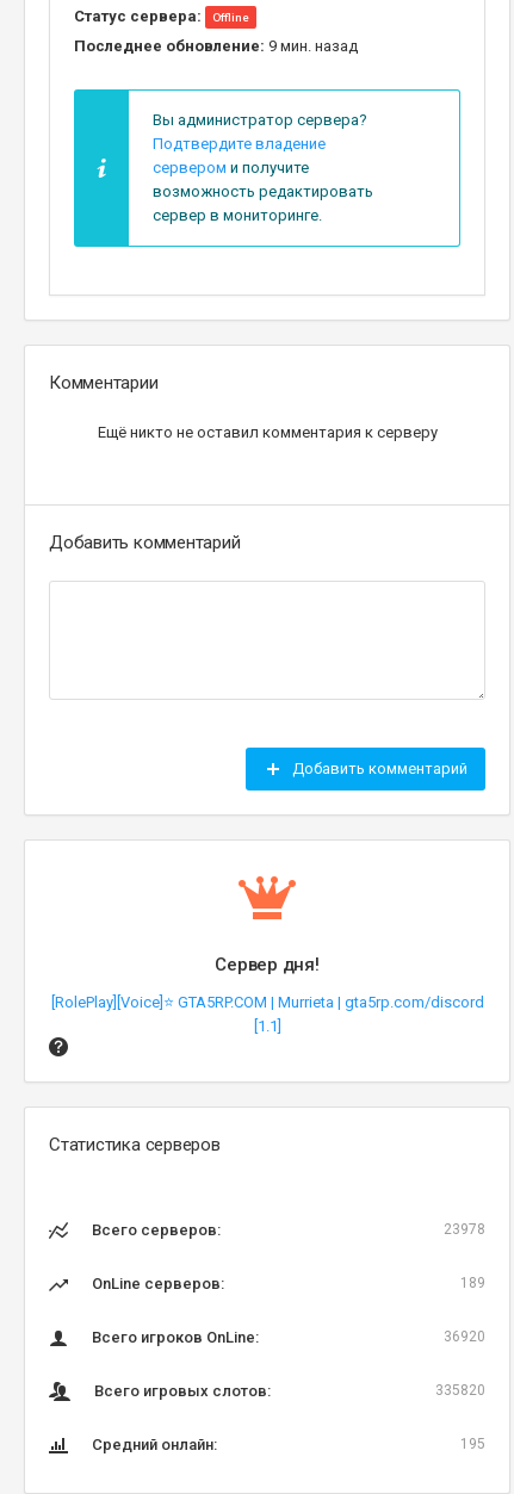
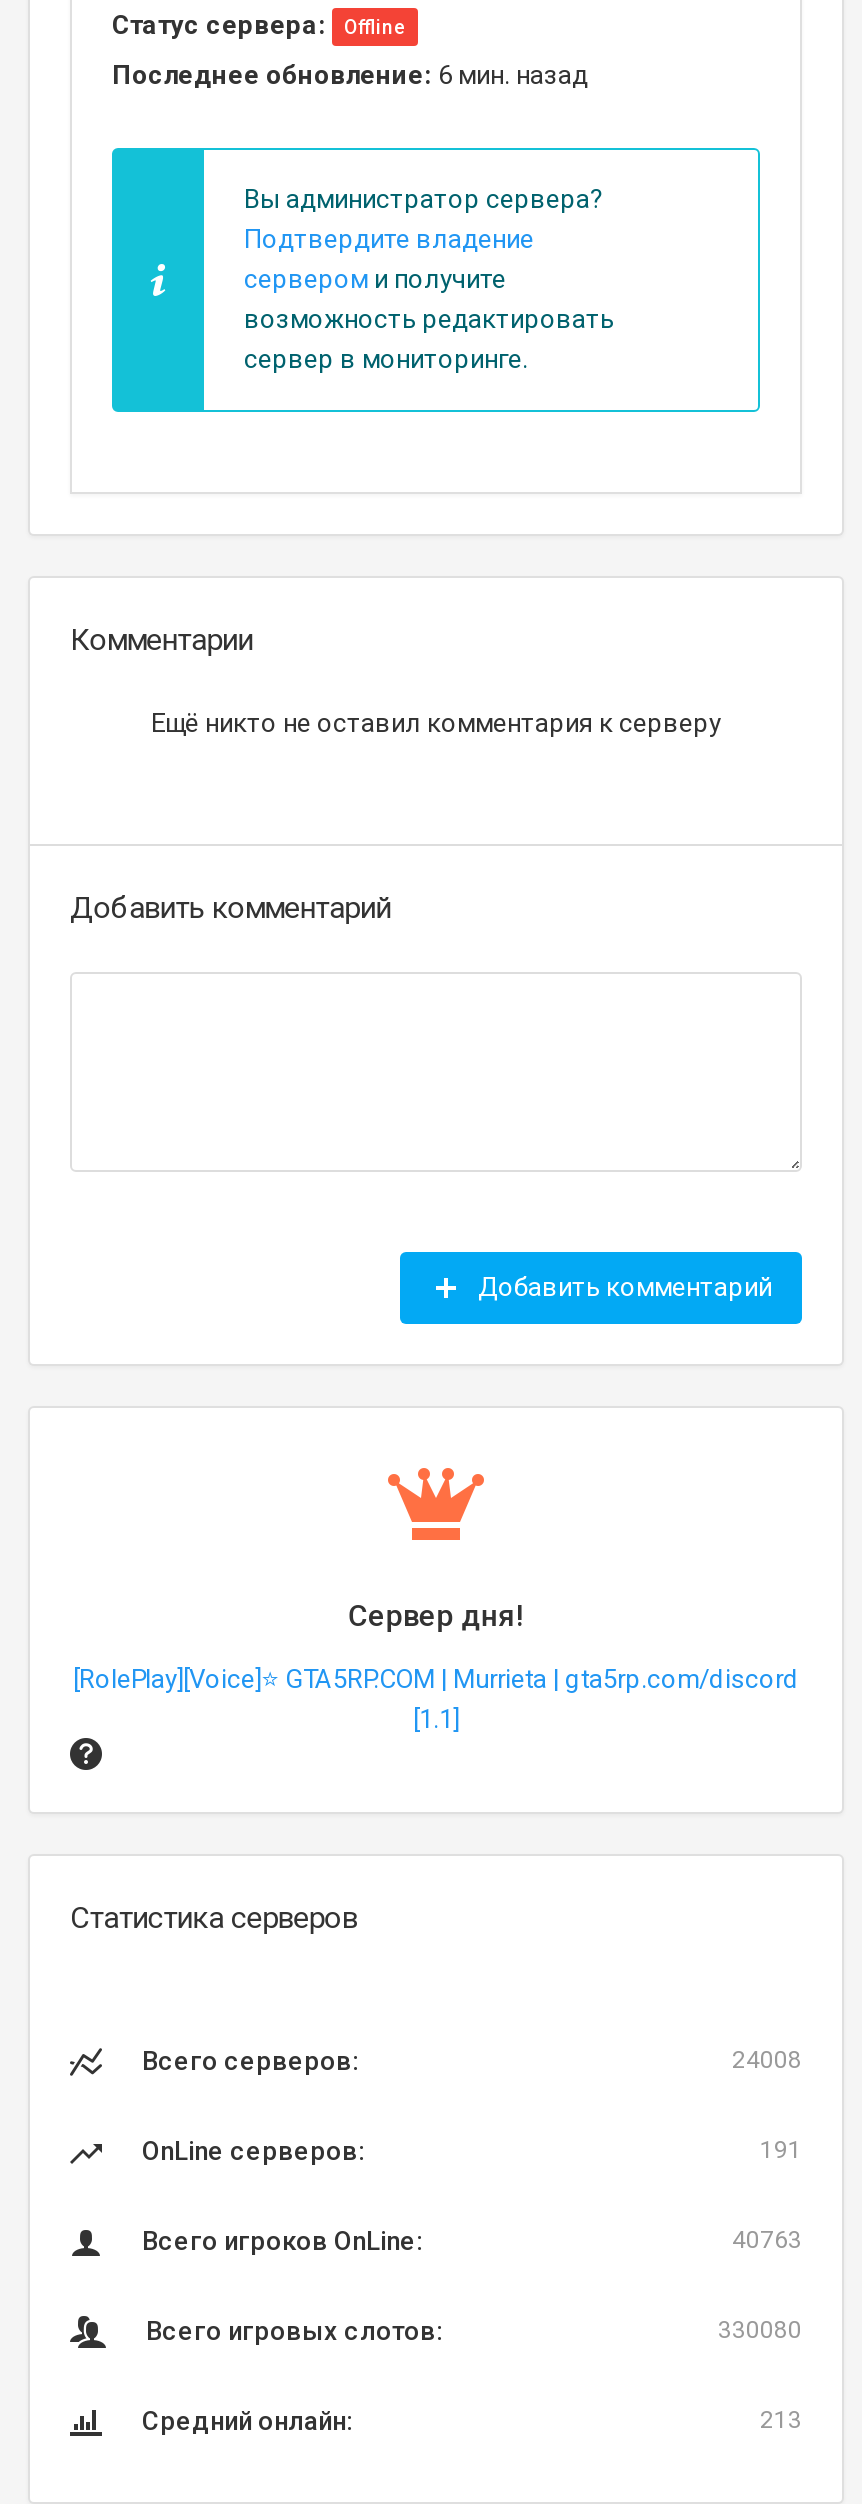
[74,37,358,55] Последнее обновление: 9 мин. назад -> [112,60,588,90] Последнее обновление: 6 мин. назад
[444,1221,485,1238] 23978 -> [732,2046,802,2074] 24008
[460,1275,485,1291] 189 -> [760,2136,802,2164] 191
[444,1328,485,1345] 36920 -> [732,2226,802,2254] 40763
[435,1382,485,1399] 335820 -> [718,2316,802,2344] 330080
[460,1436,485,1452] 195 -> [760,2406,802,2434] 213

